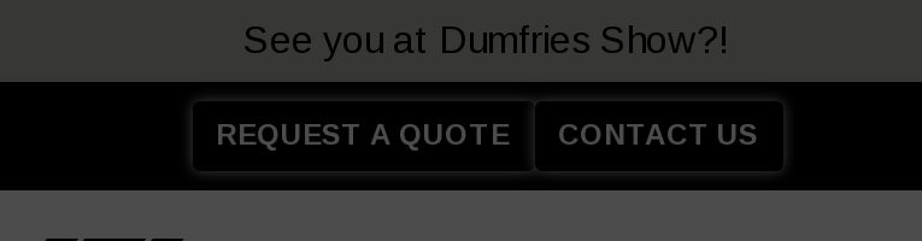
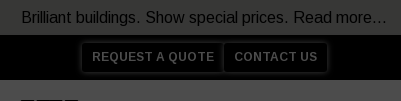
[243,19,730,60] See you at Dumfries Show?! -> [21,9,387,26] Brilliant buildings. Show special prices. Read more...

